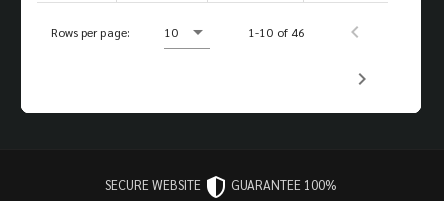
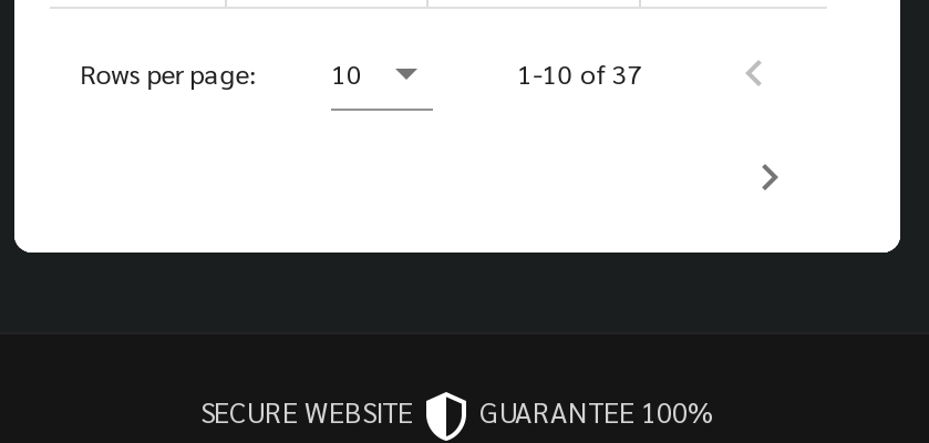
[248,24,305,40] 1-10 of 46 -> [517,55,643,90] 1-10 of 37

